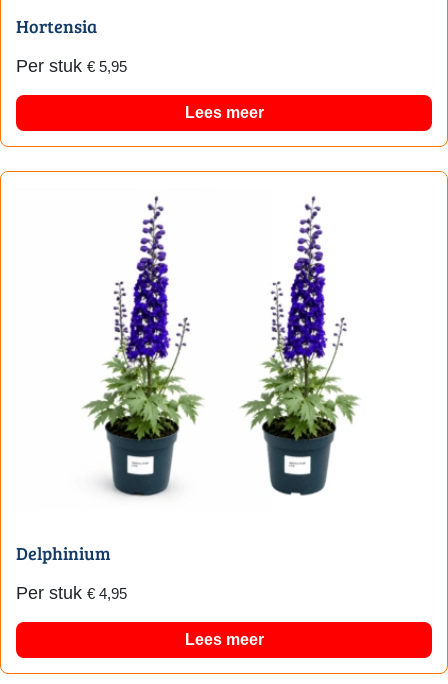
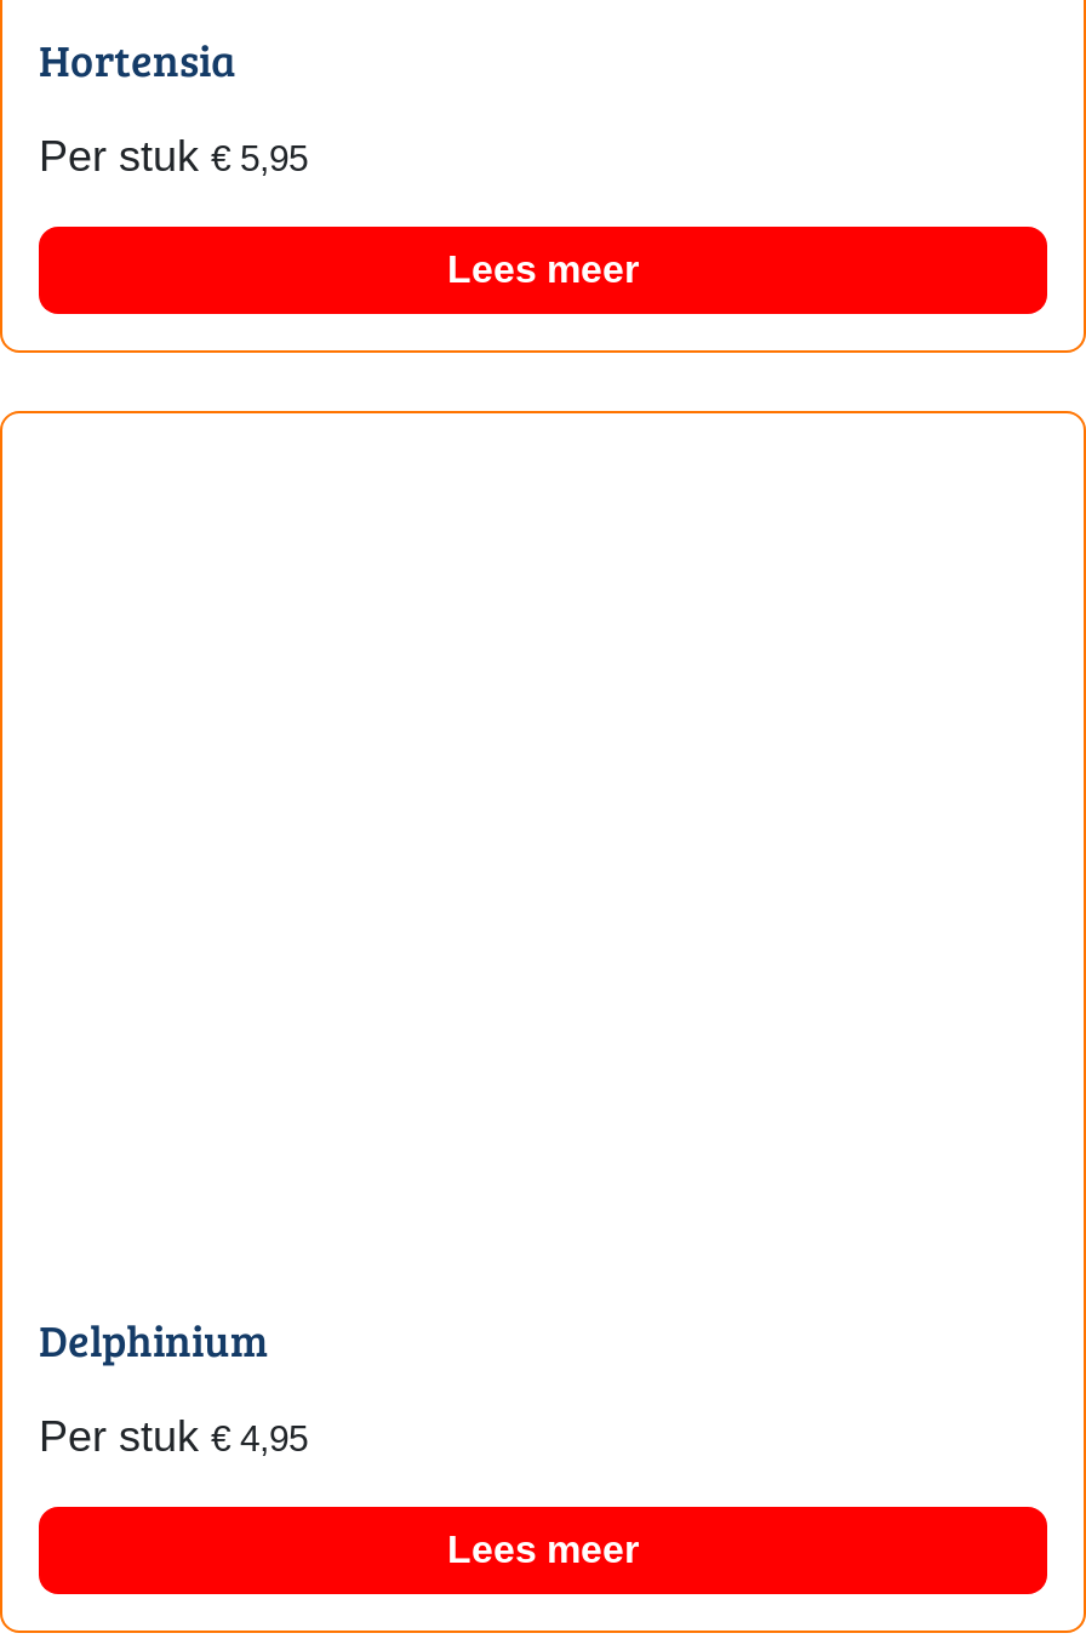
[83,196,203,498] [image] -> none
[240,196,359,496] [image] -> none

